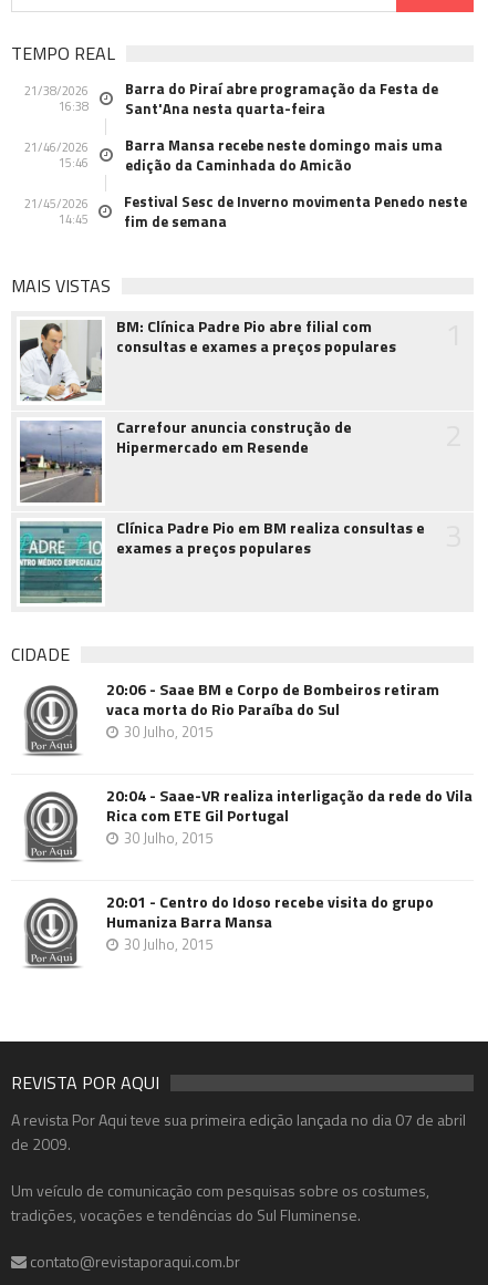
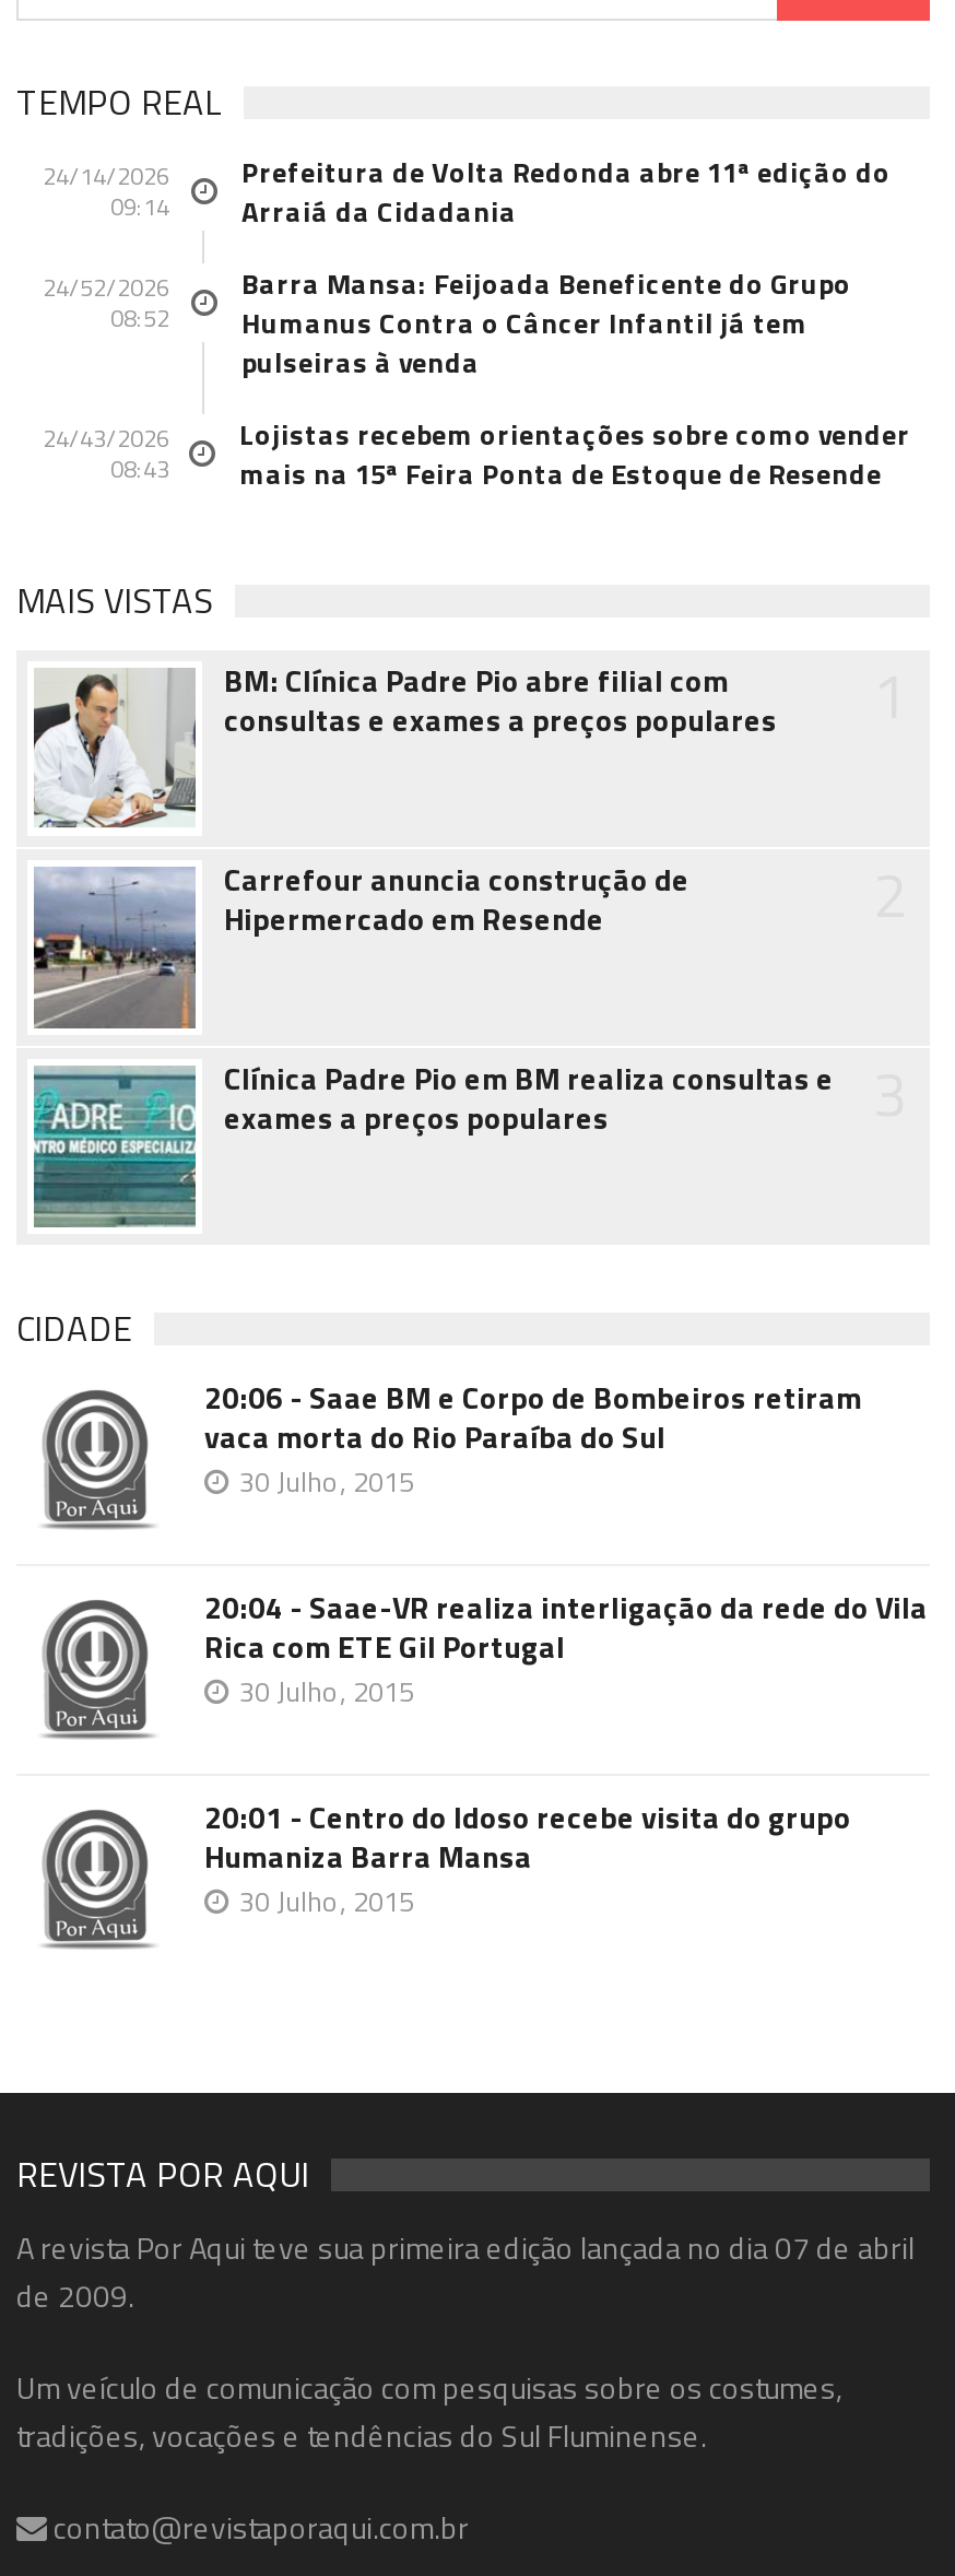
[24,82,89,115] 21/38/2026 | 16:38 -> [43,158,169,224] 24/14/2026 | 09:14
[125,77,438,120] Barra do Piraí abre programação da Festa de | Sant'Ana nesta quarta-feira -> [241,150,891,233] Prefeitura de Volta Redonda abre 11ª edição do | Arraiá da Cidadania
[24,138,89,172] 21/46/2026 | 15:46 -> [43,270,169,336] 24/52/2026 | 08:52
[125,134,443,176] Barra Mansa recebe neste domingo mais uma | edição da Caminhada do Amicão -> [241,261,851,384] Barra Mansa: Feijoada Beneficente do Grupo | Humanus Contra o Câncer Infantil já tem | pulseiras à venda
[24,195,89,228] 21/45/2026 | 14:45 -> [43,421,169,486] 24/43/2026 | 08:43
[124,190,467,232] Festival Sesc de Inverno movimenta Penedo neste | fim de semana -> [239,412,910,495] Lojistas recebem orientações sobre como vender | mais na 15ª Feira Ponta de Estoque de Resende

